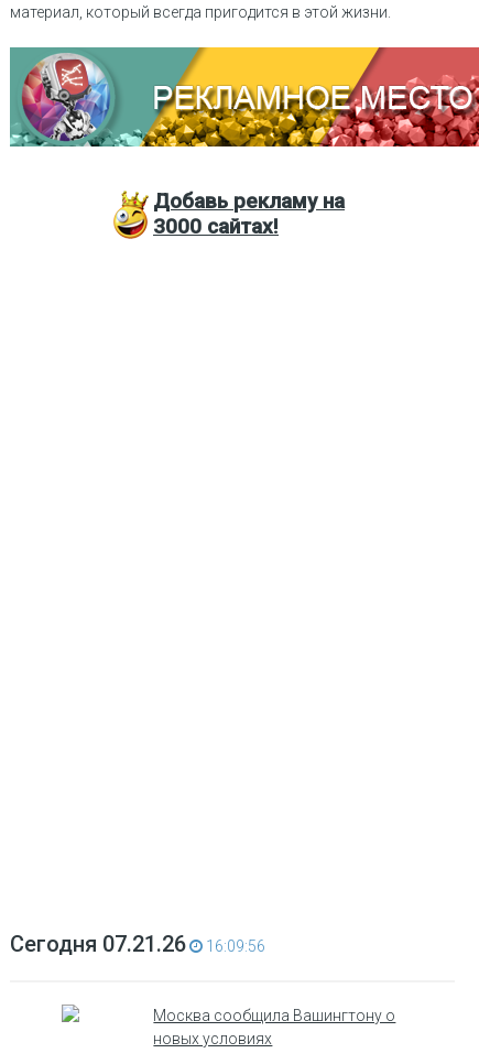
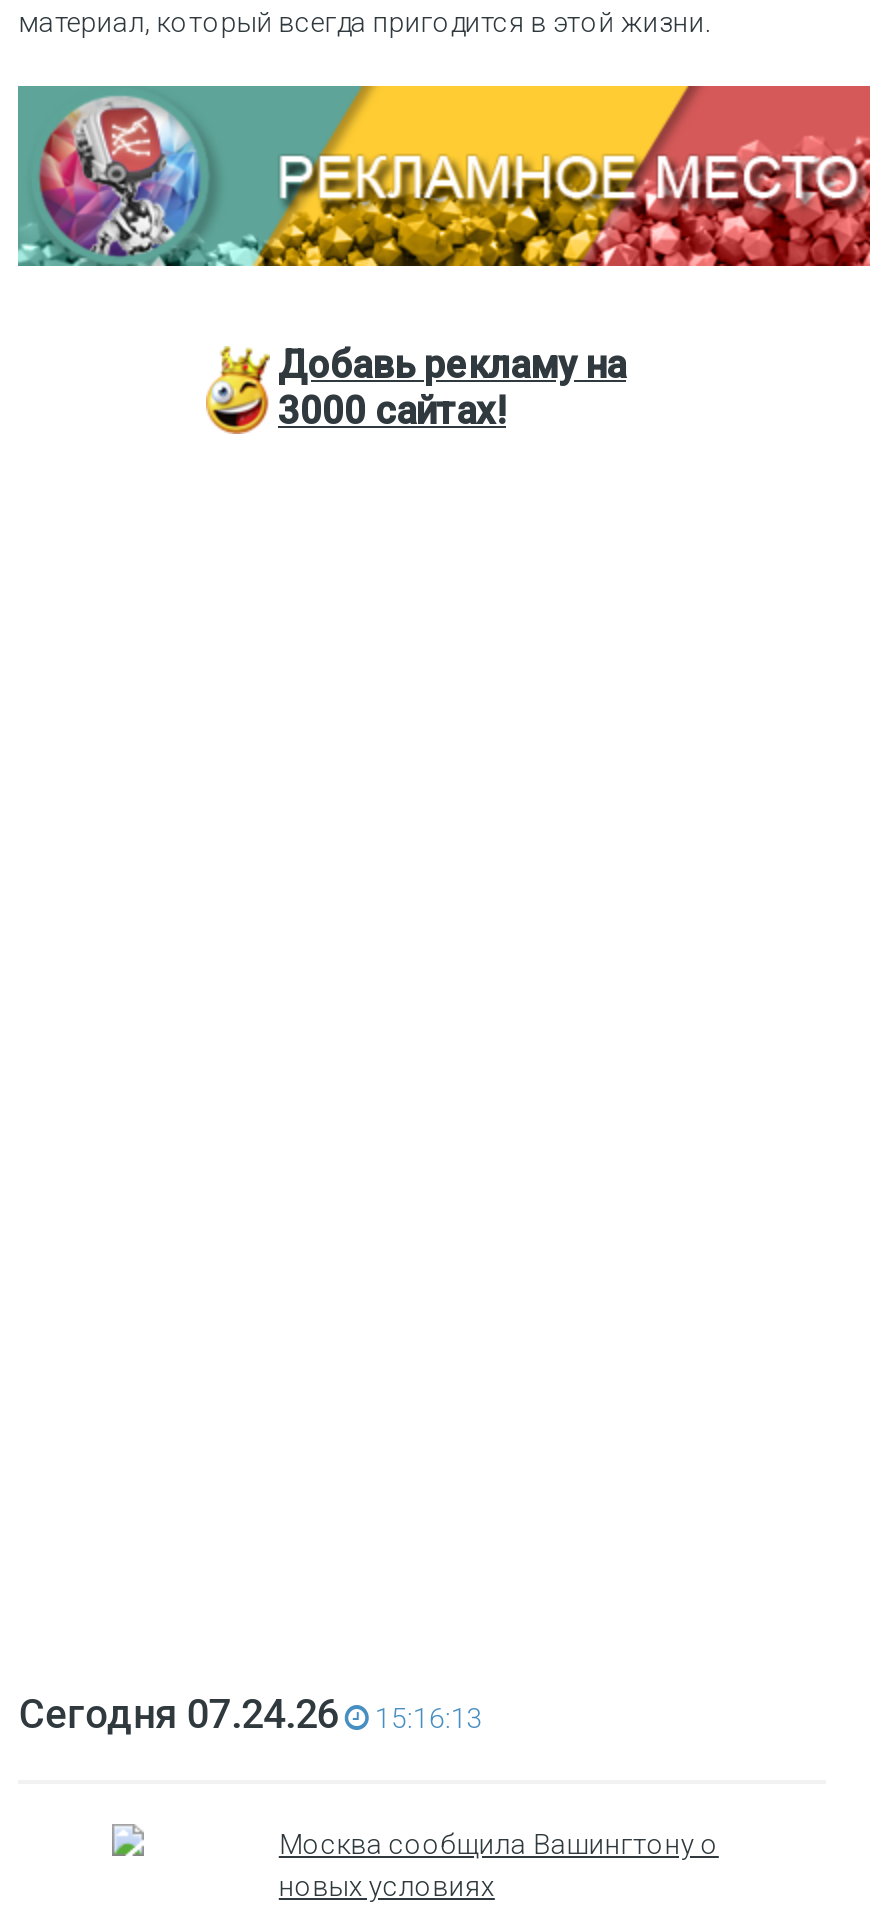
[10,931,187,957] Сегодня 07.21.26 -> [19,1690,339,1738] Сегодня 07.24.26
[203,937,266,955] 16:09:56 -> [369,1702,483,1734] 15:16:13

